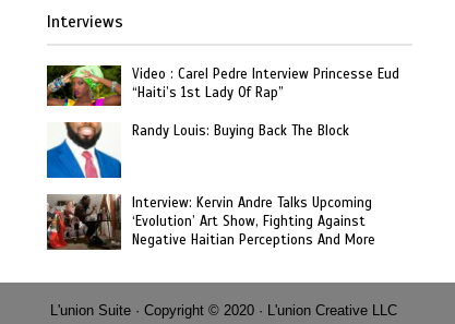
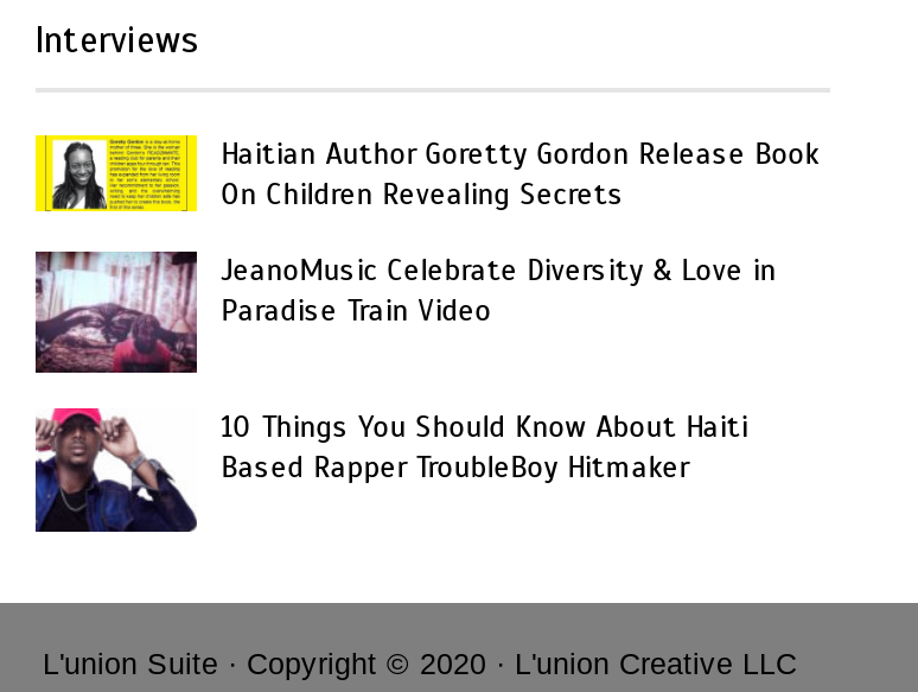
[46,64,400,107] [image] | Video : Carel Pedre Interview Princesse Eud | “Haiti’s 1st Lady Of Rap” -> [33,133,819,218] [image] | Haitian Author Goretty Gordon Release Book | On Children Revealing Secrets
[46,121,349,179] [image] | Randy Louis: Buying Back The Block -> [33,249,776,375] [image] | JeanoMusic Celebrate Diversity & Love in | Paradise Train Video
[47,193,376,251] [image] | Interview: Kervin Andre Talks Upcoming | ‘Evolution’ Art Show, Fighting Against | Negative Haitian Perceptions And More -> [36,406,748,534] [image] | 10 Things You Should Know About Haiti | Based Rapper TroubleBoy Hitmaker

